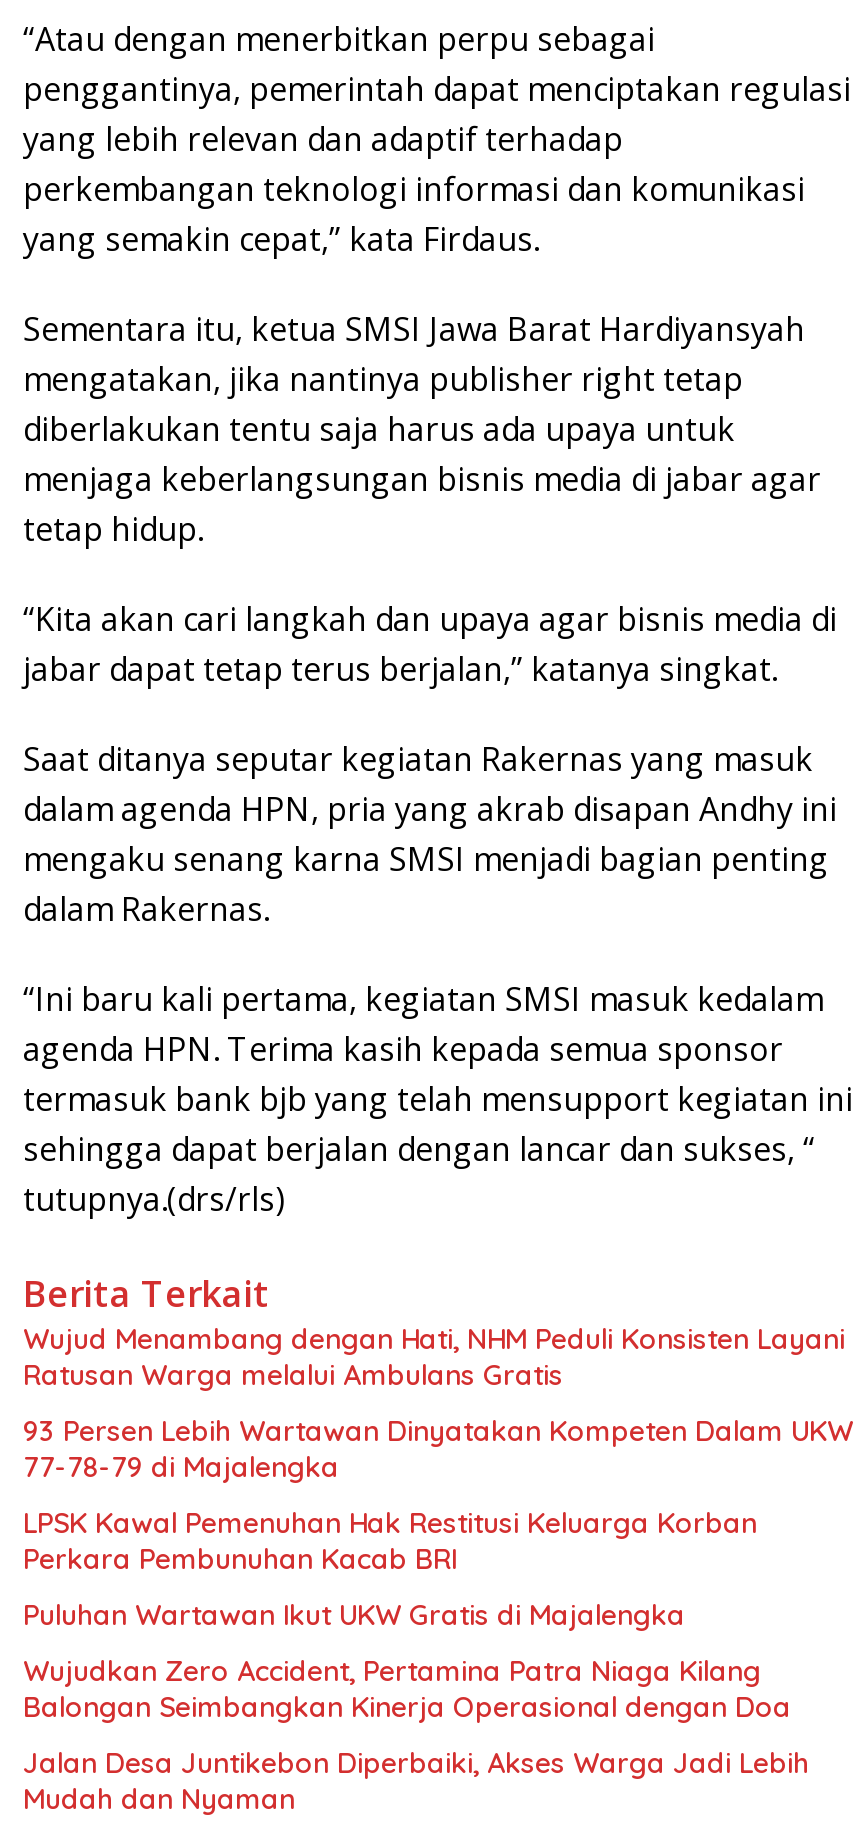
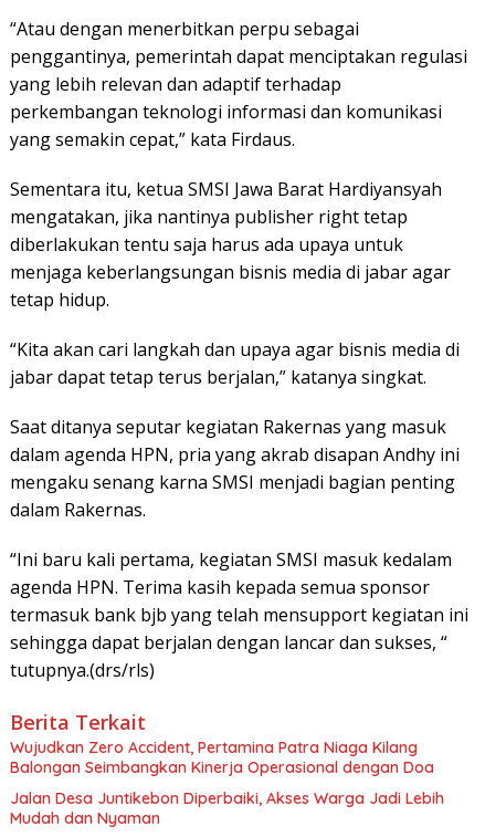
[23,1320,853,1632] Wujud Menambang dengan Hati, NHM Peduli Konsisten Layani | Ratusan Warga melalui Ambulans Gratis | 93 Persen Lebih Wartawan Dinyatakan Kompeten Dalam UKW | 77-78-79 di Majalengka | LPSK Kawal Pemenuhan Hak Restitusi Keluarga Korban | Perkara Pembunuhan Kacab BRI | Puluhan Wartawan Ikut UKW Gratis di Majalengka -> none

